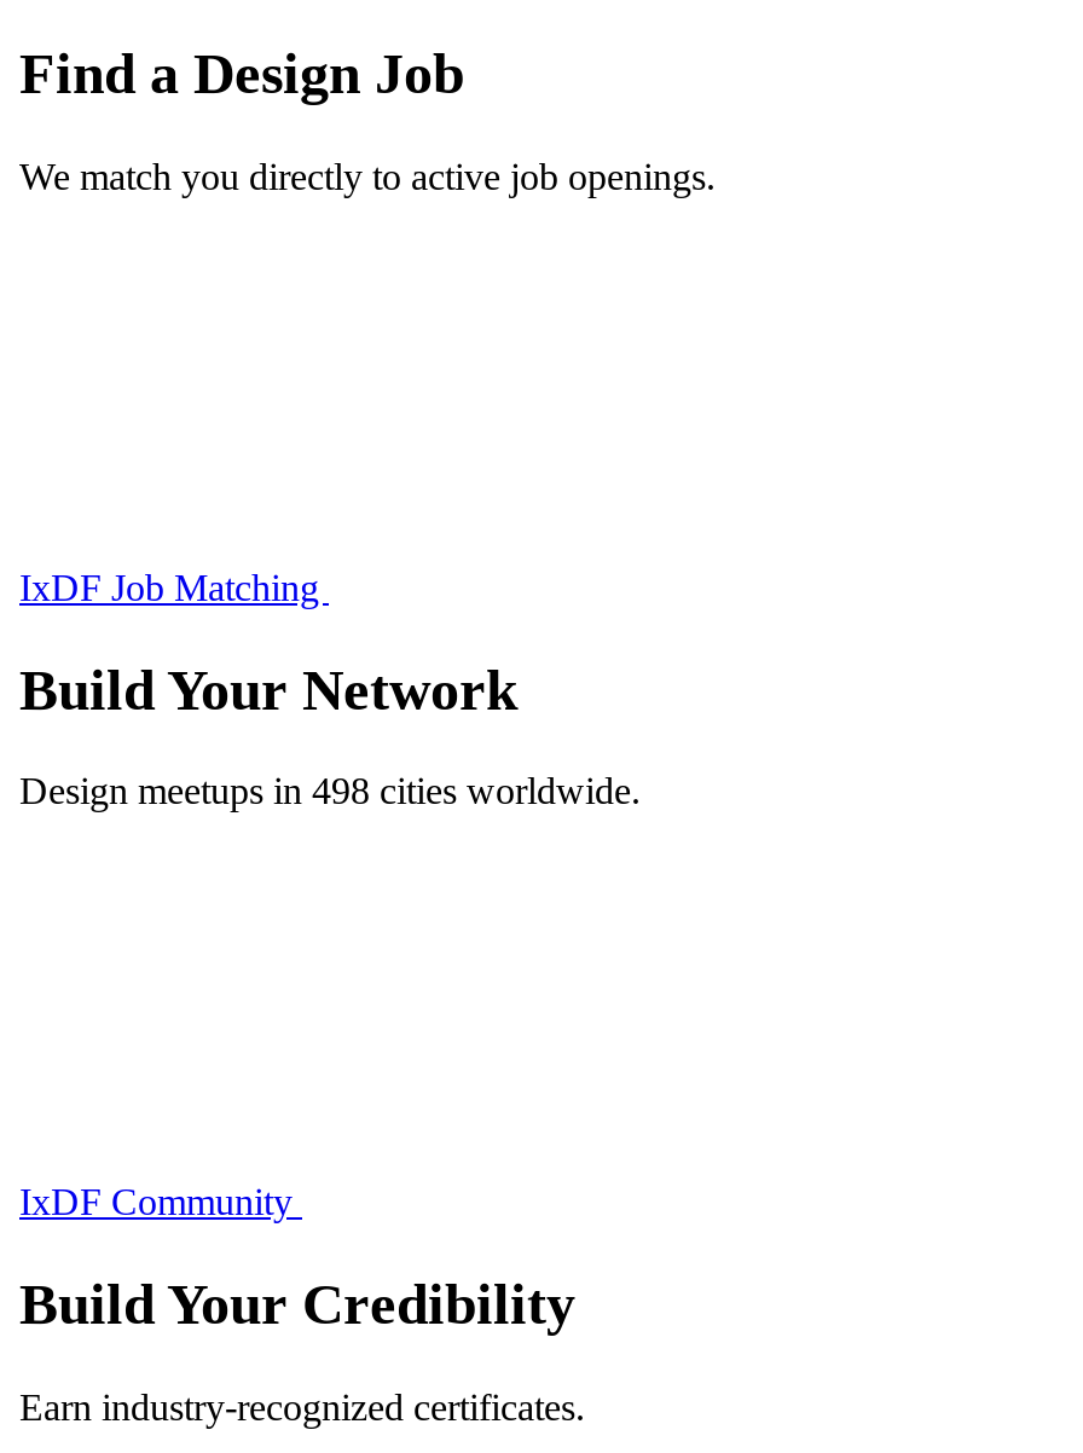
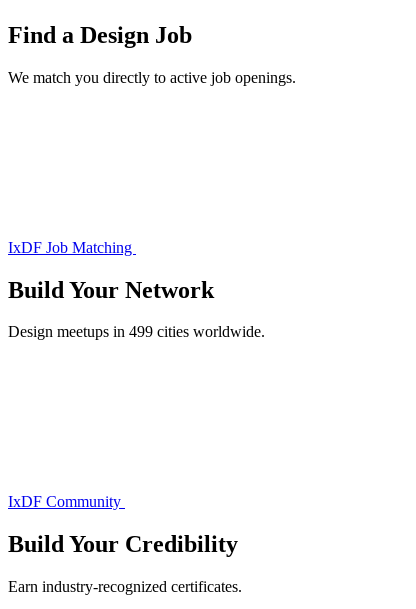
[19,771,641,812] Design meetups in 498 cities worldwide. -> [8,323,265,340] Design meetups in 499 cities worldwide.

